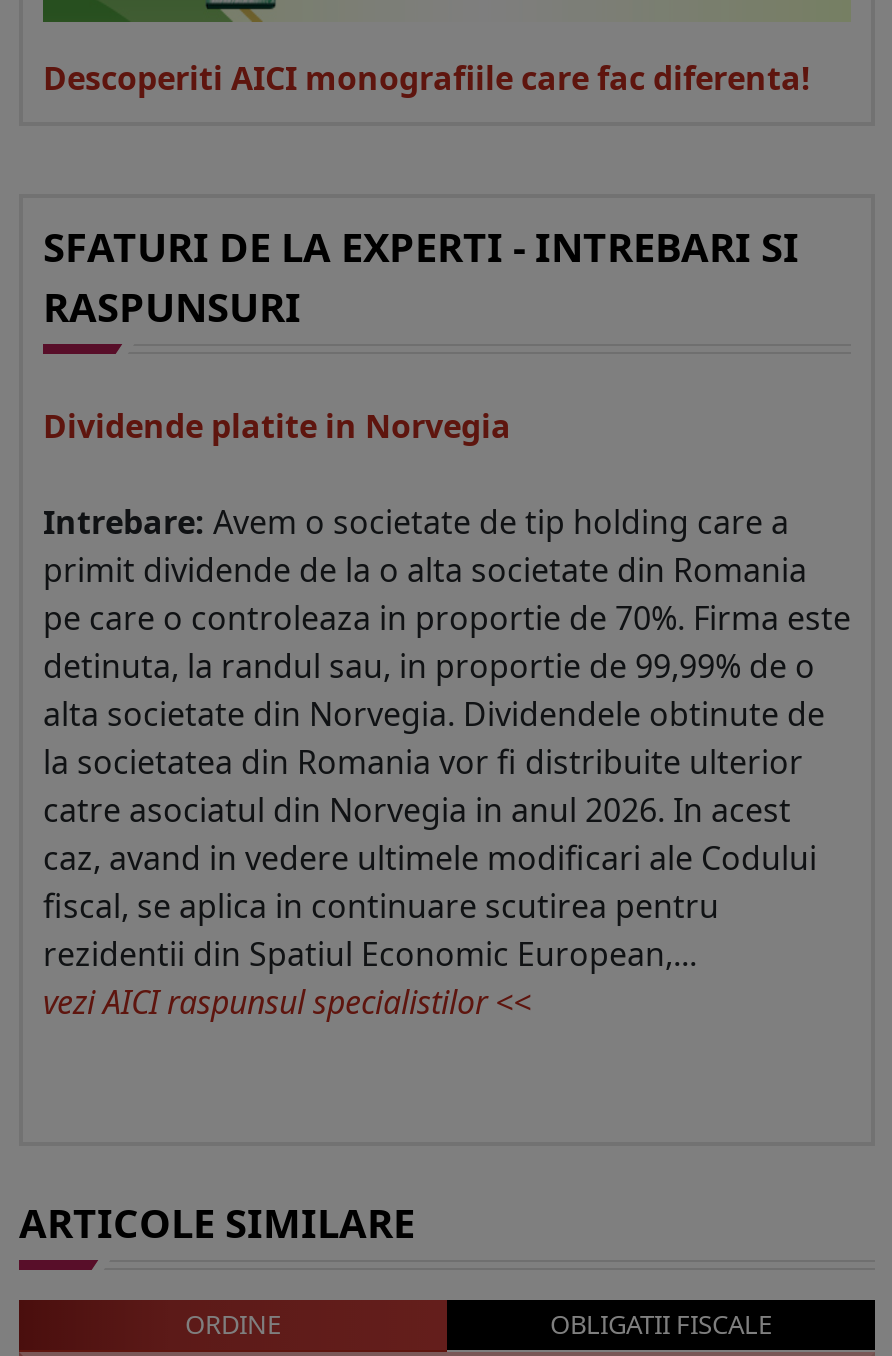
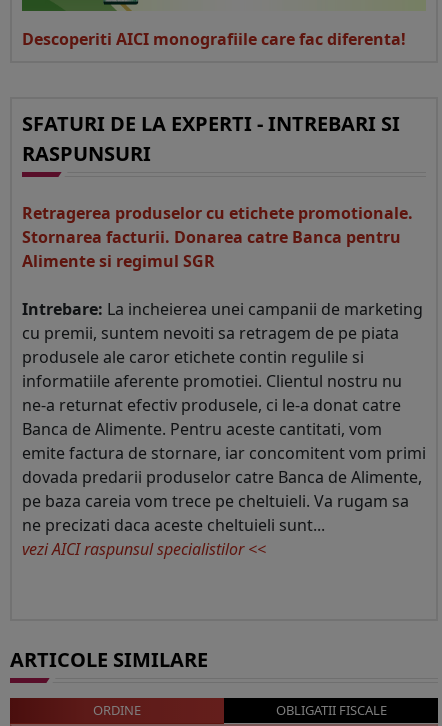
[43,404,511,448] Dividende platite in Norvegia -> [22,202,413,272] Retragerea produselor cu etichete promotionale. | Stornarea facturii. Donarea catre Banca pentru | Alimente si regimul SGR
[43,500,851,976] Intrebare: Avem o societate de tip holding care a | primit dividende de la o alta societate din Romania | pe care o controleaza in proportie de 70%. Firma este | detinuta, la randul sau, in proportie de 99,99% de o | alta societate din Norvegia. Dividendele obtinute de | la societatea din Romania vor fi distribuite ulterior | catre asociatul din Norvegia in anul 2026. In acest | caz, avand in vedere ultimele modificari ale Codului | fiscal, se aplica in continuare scutirea pentru | rezidentii din Spatiul Economic European,... -> [22,298,426,536] Intrebare: La incheierea unei campanii de marketing | cu premii, suntem nevoiti sa retragem de pe piata | produsele ale caror etichete contin regulile si | informatiile aferente promotiei. Clientul nostru nu | ne-a returnat efectiv produsele, ci le-a donat catre | Banca de Alimente. Pentru aceste cantitati, vom | emite factura de stornare, iar concomitent vom primi | dovada predarii produselor catre Banca de Alimente, | pe baza careia vom trece pe cheltuieli. Va rugam sa | ne precizati daca aceste cheltuieli sunt...

